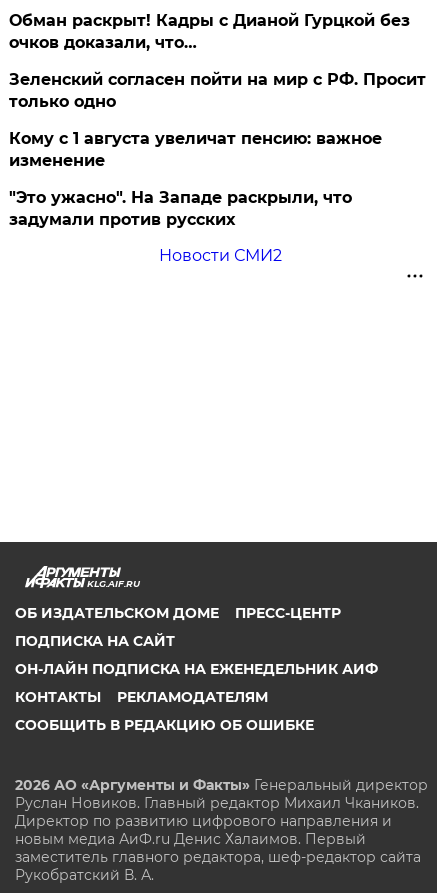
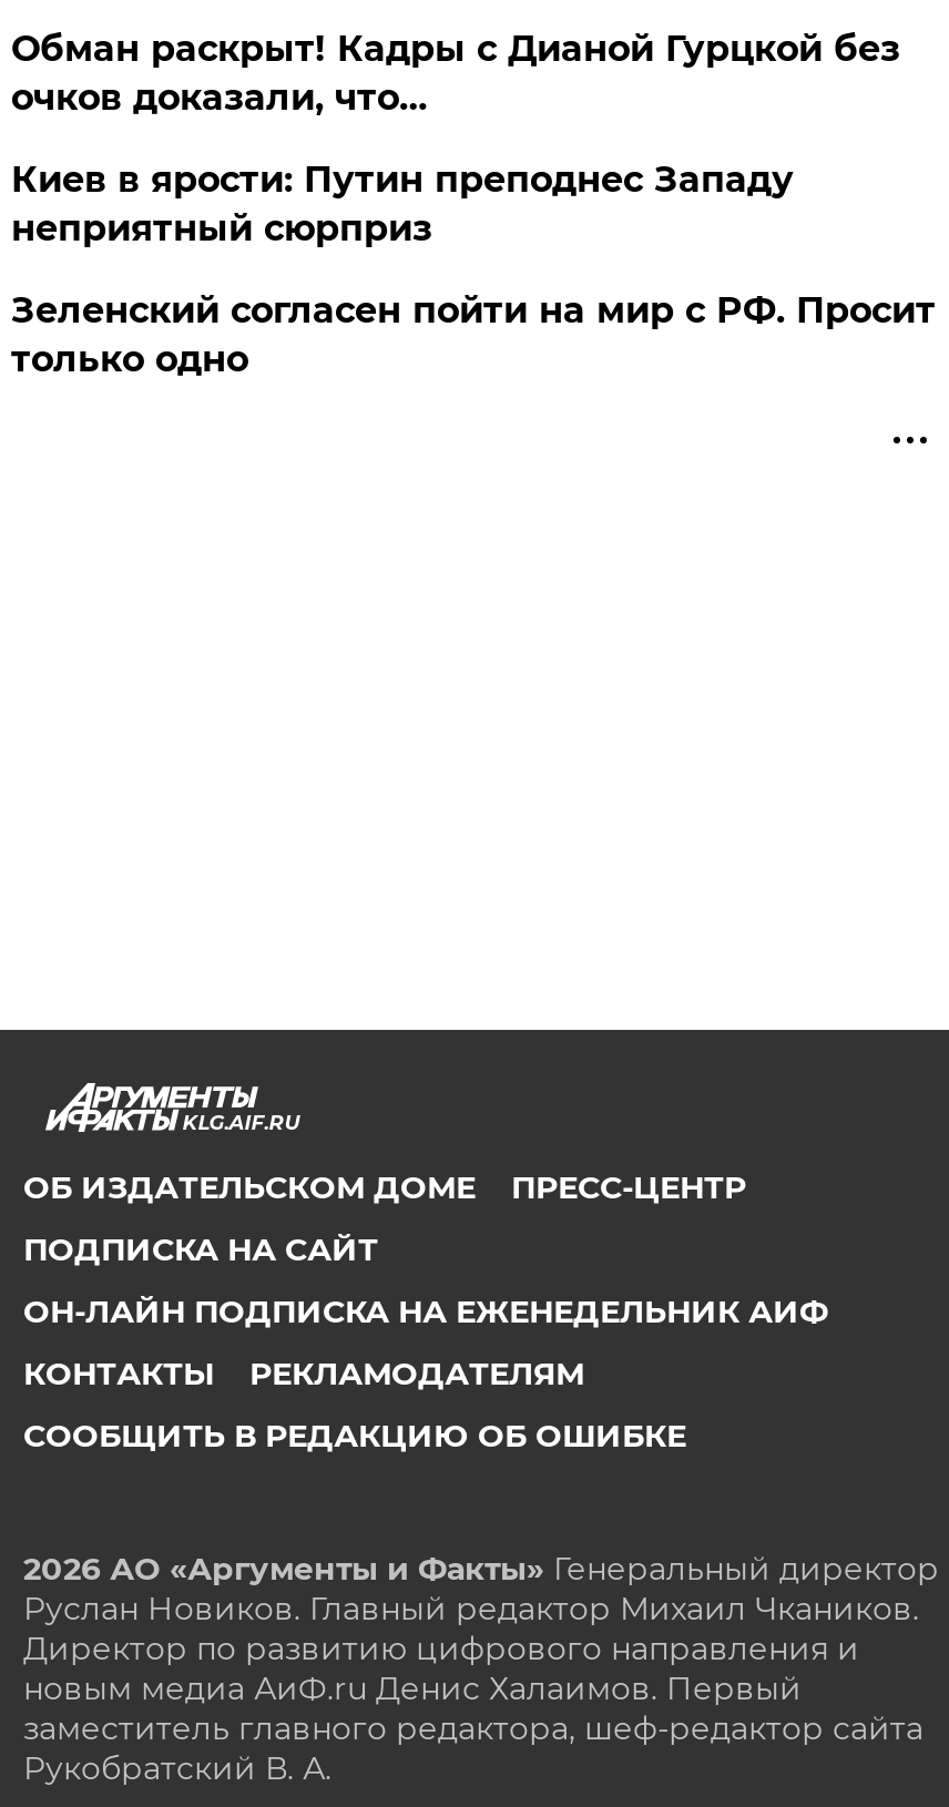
none -> [11,158,794,249] Киев в ярости: Путин преподнес Западу | неприятный сюрприз
moved [9,70,426,111] -> [11,289,935,380]: Зеленский согласен пойти на мир с РФ. Просит | только одно
[9,129,382,265] Кому с 1 августа увеличат пенсию: важное | изменение | "Это ужасно". На Западе раскрыли, что | задумали против русских | Новости СМИ2 -> none

